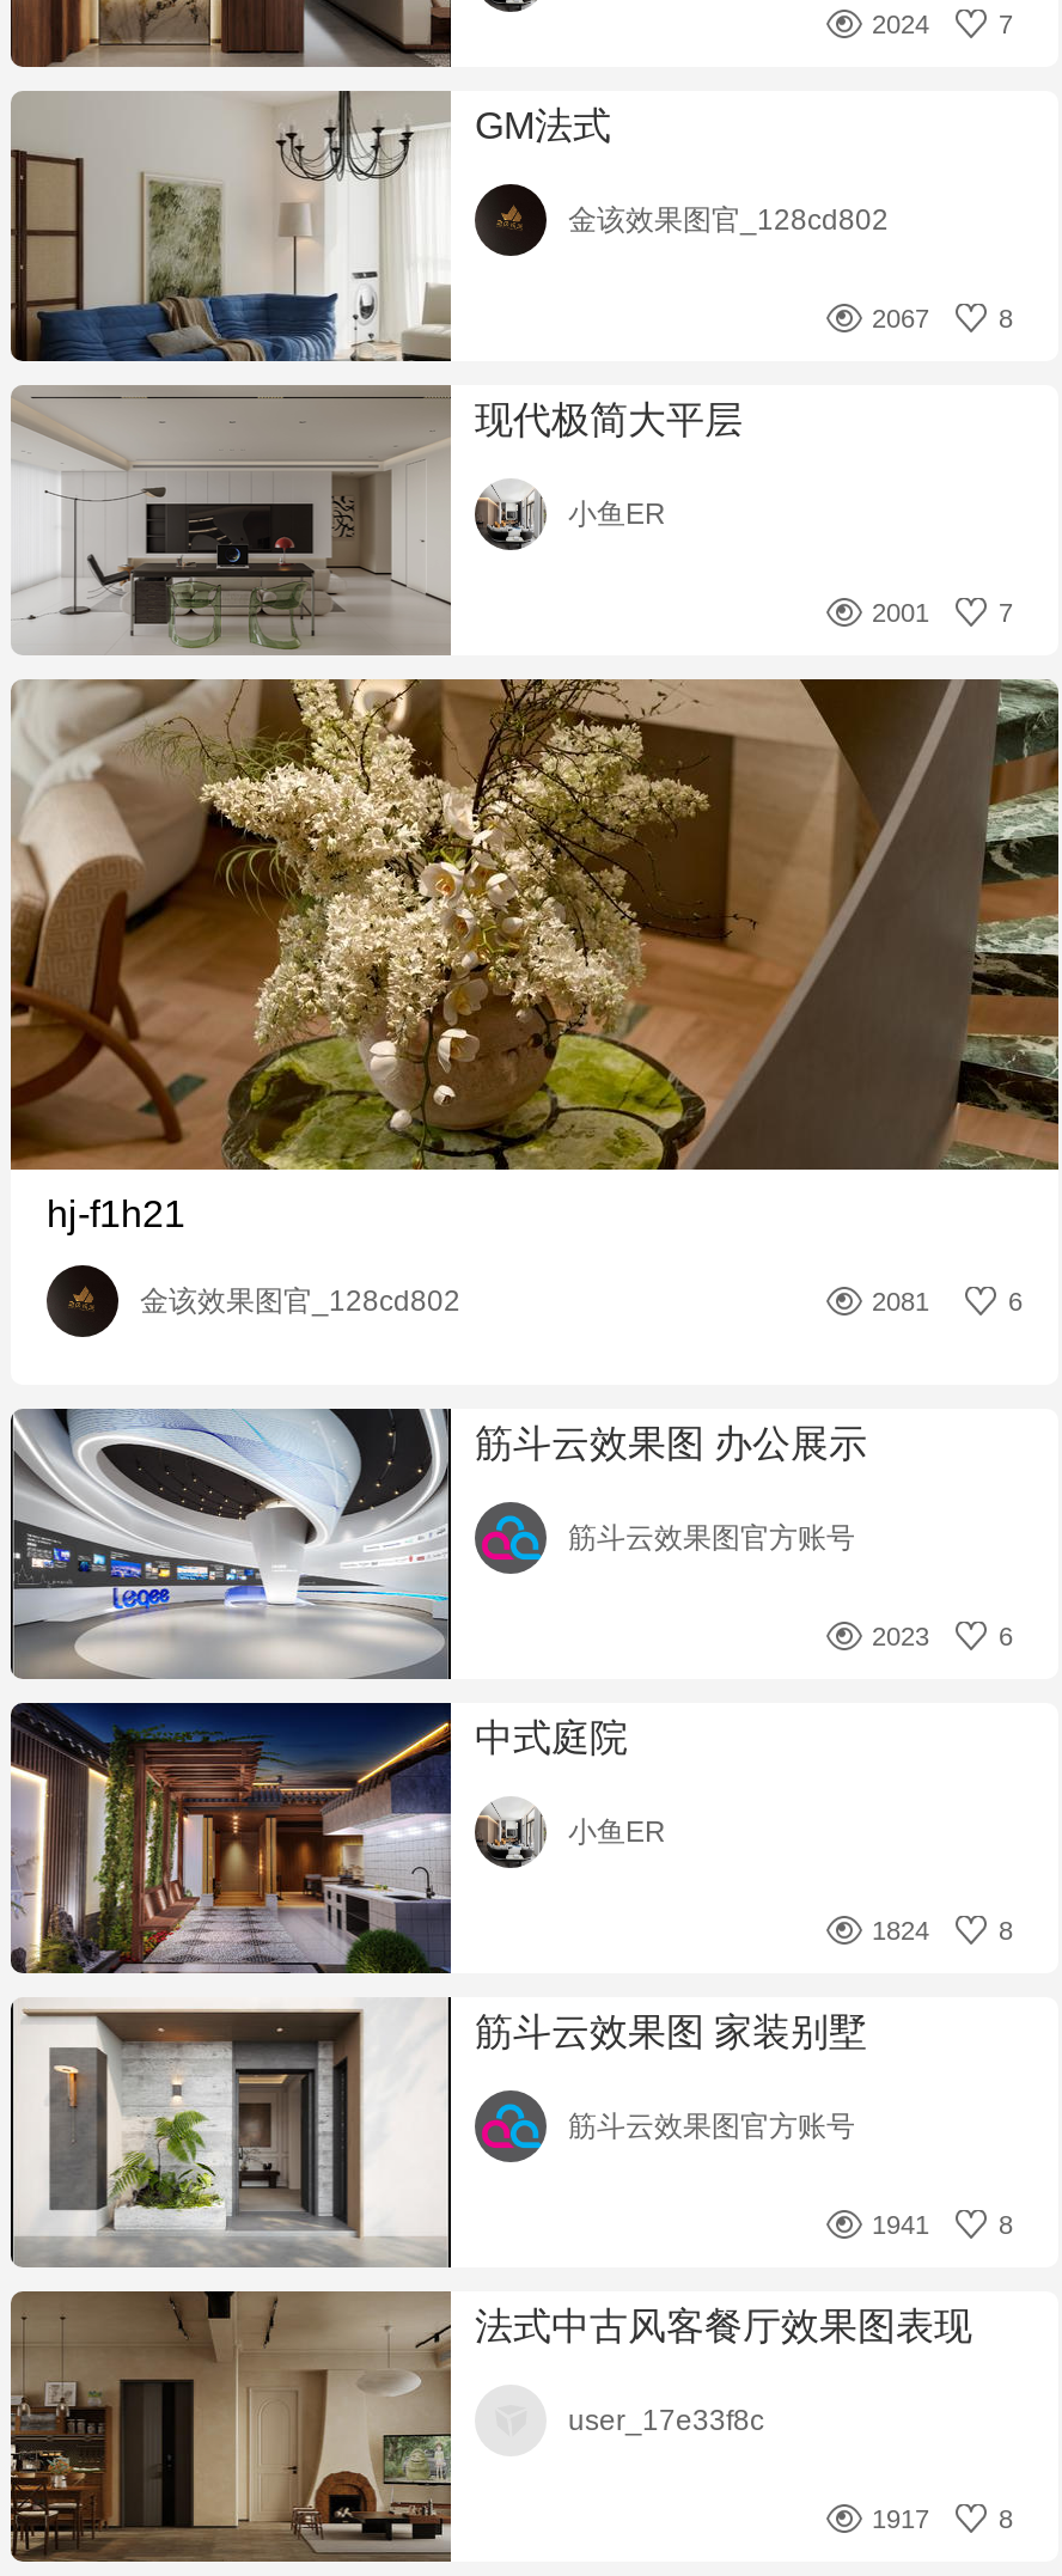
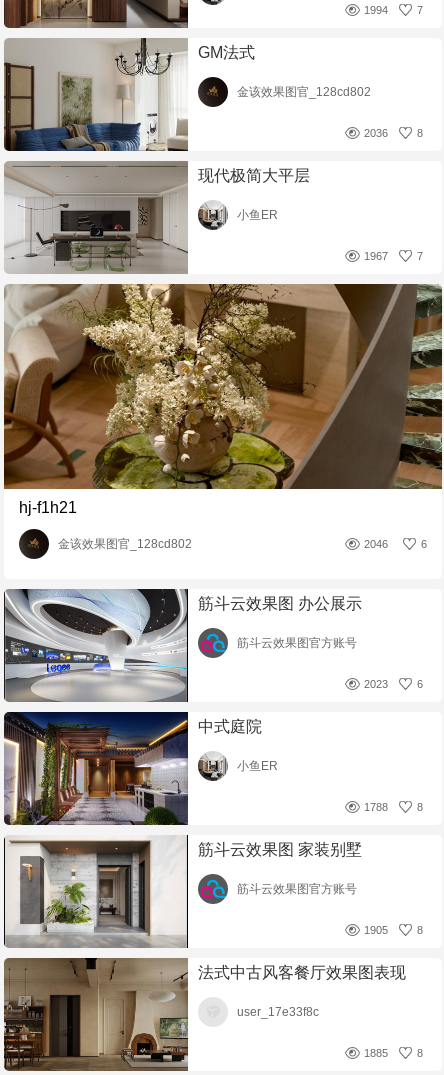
[872,10,929,39] 2024 -> [364,4,388,16] 1994
[872,304,929,333] 2067 -> [364,127,388,139] 2036
[872,598,929,627] 2001 -> [364,250,388,262] 1967
[872,1287,929,1315] 2081 -> [364,538,388,550] 2046
[872,1916,929,1945] 1824 -> [364,801,388,813] 1788
[872,2210,929,2239] 1941 -> [364,924,388,936] 1905
[872,2504,929,2533] 1917 -> [364,1047,388,1059] 1885

